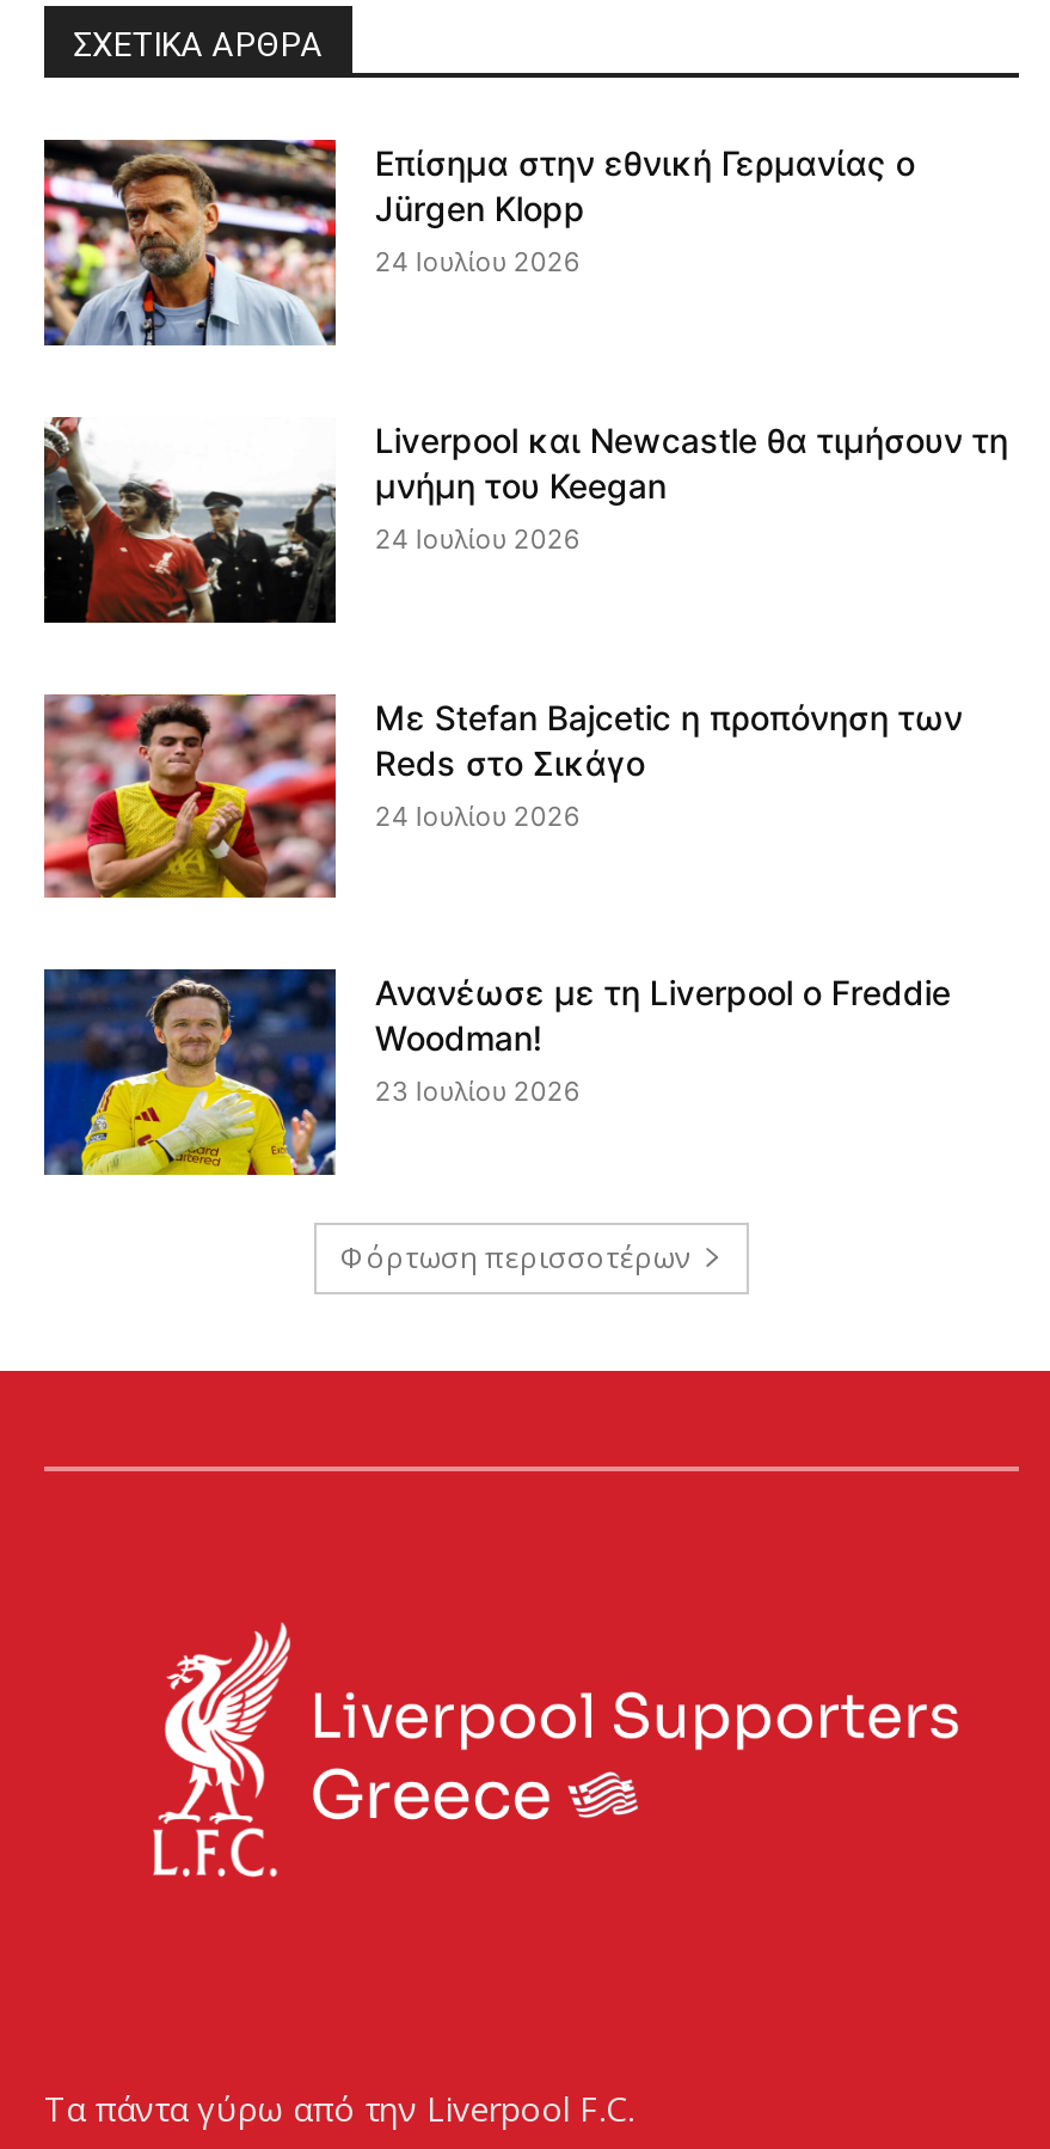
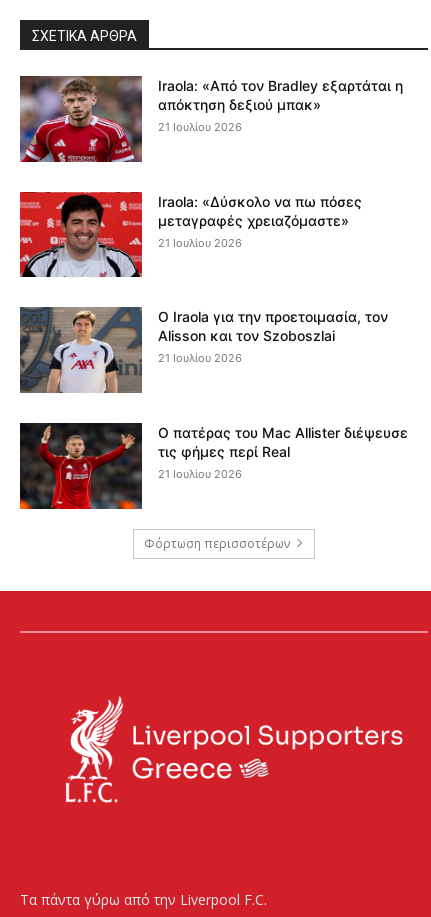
[42,136,915,349] [image] | Επίσημα στην εθνική Γερμανίας ο | Jürgen Klopp | 24 Ιουλίου 2026 -> [19,75,403,163] [image] | Iraola: «Από τον Bradley εξαρτάται η | απόκτηση δεξιού μπακ» | 21 Ιουλίου 2026
[42,416,1008,626] [image] | Liverpool και Newcastle θα τιμήσουν τη | μνήμη του Keegan | 24 Ιουλίου 2026 -> [19,191,362,278] [image] | Iraola: «Δύσκολο να πω πόσες | μεταγραφές χρειαζόμαστε» | 21 Ιουλίου 2026
[42,693,963,899] [image] | Με Stefan Bajcetic η προπόνηση των | Reds στο Σικάγο | 24 Ιουλίου 2026 -> [19,306,388,393] [image] | Ο Iraola για την προετοιμασία, τον | Alisson και τον Szoboszlai | 21 Ιουλίου 2026
[42,966,951,1178] [image] | Ανανέωσε με τη Liverpool ο Freddie | Woodman! | 23 Ιουλίου 2026 -> [19,422,408,510] [image] | Ο πατέρας του Mac Allister διέψευσε | τις φήμες περί Real | 21 Ιουλίου 2026

